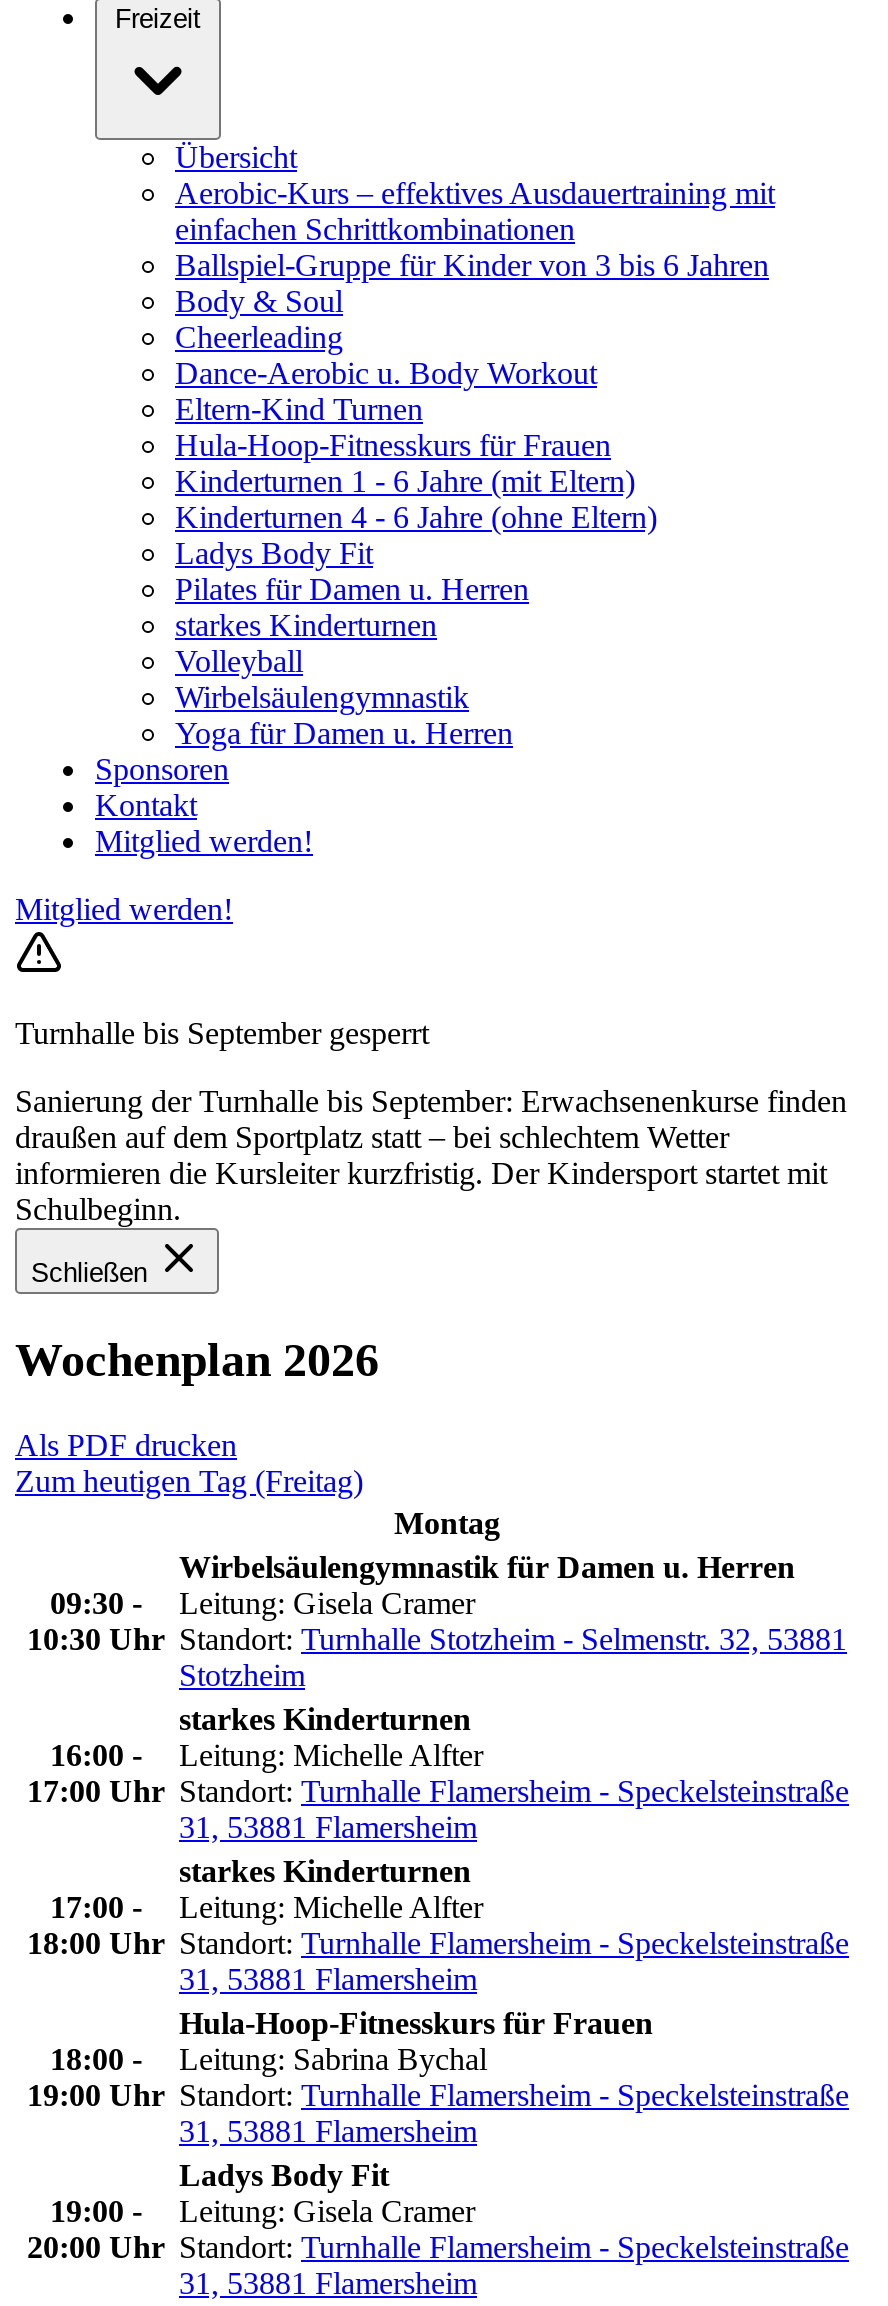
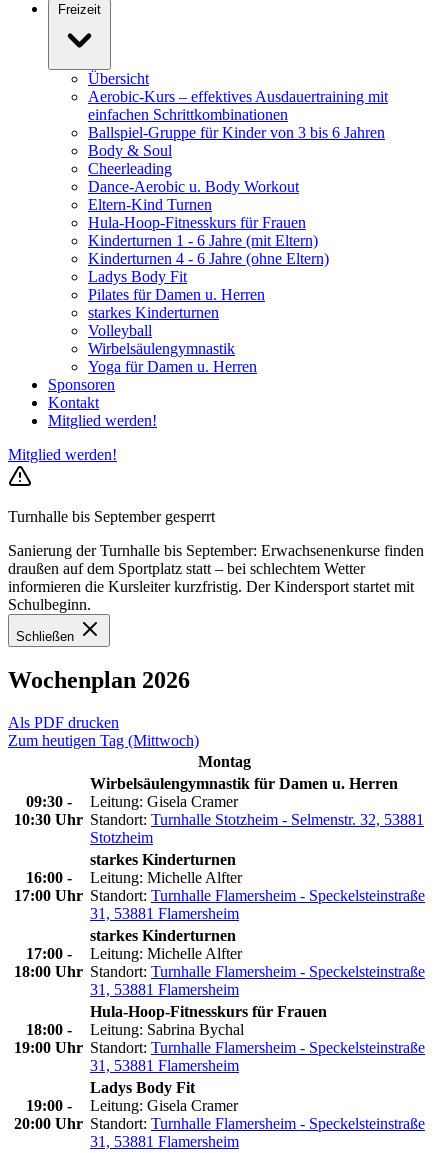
[15,1464,363,1498] Zum heutigen Tag (Freitag) -> [8,732,199,749] Zum heutigen Tag (Mittwoch)

